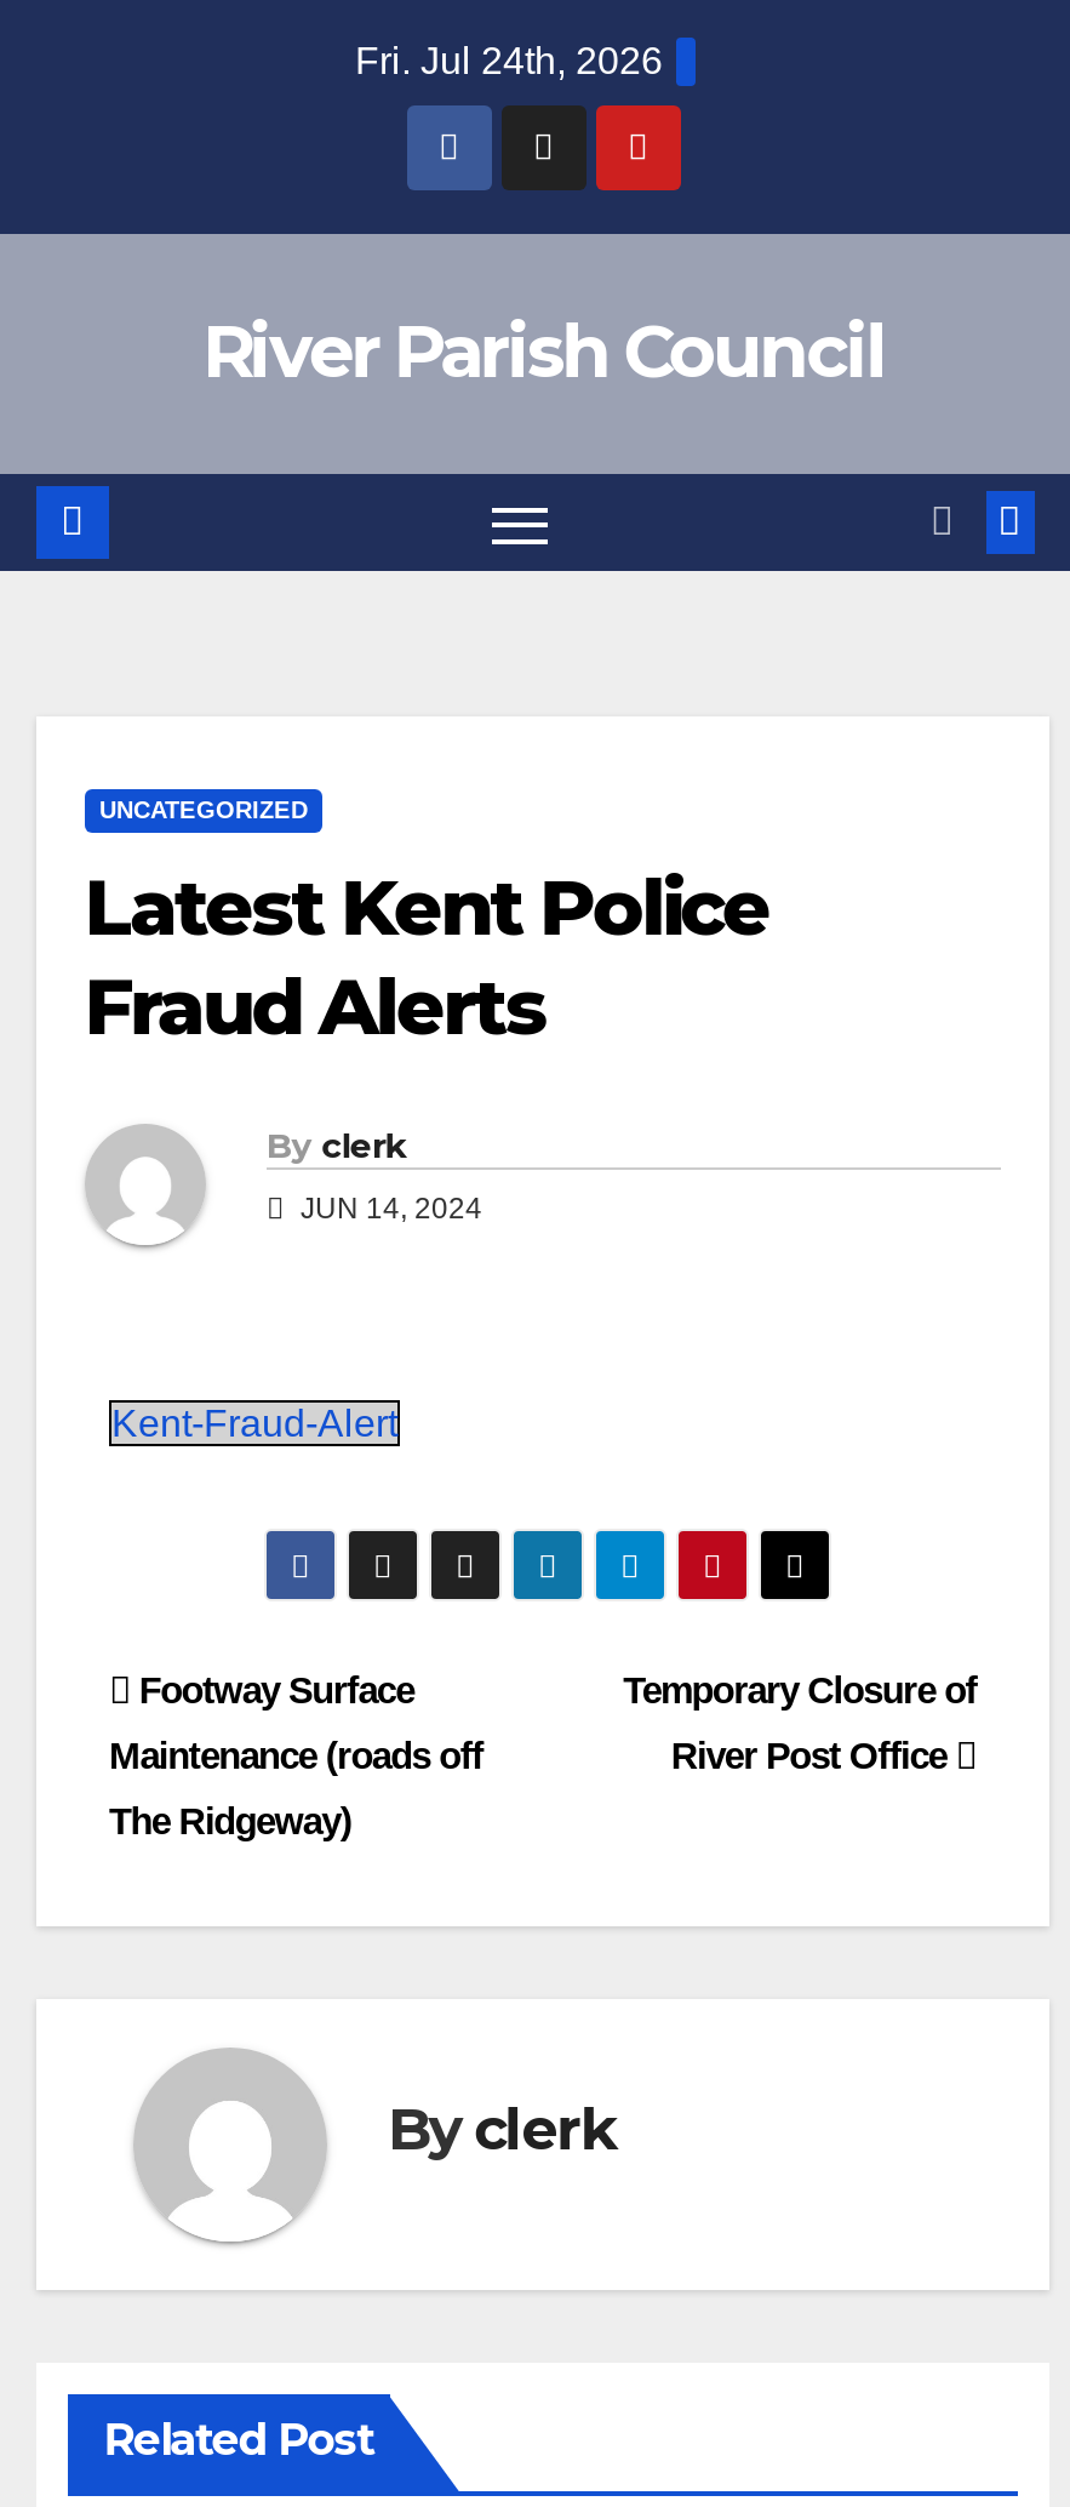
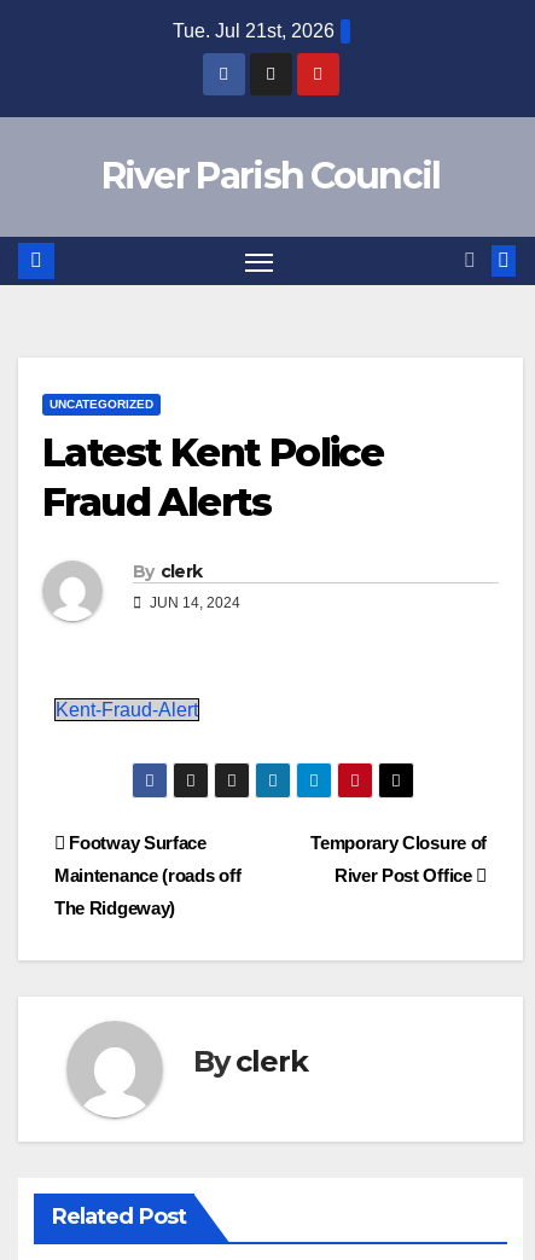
[355,40,663,81] Fri. Jul 24th, 2026 -> [173,21,335,41] Tue. Jul 21st, 2026

